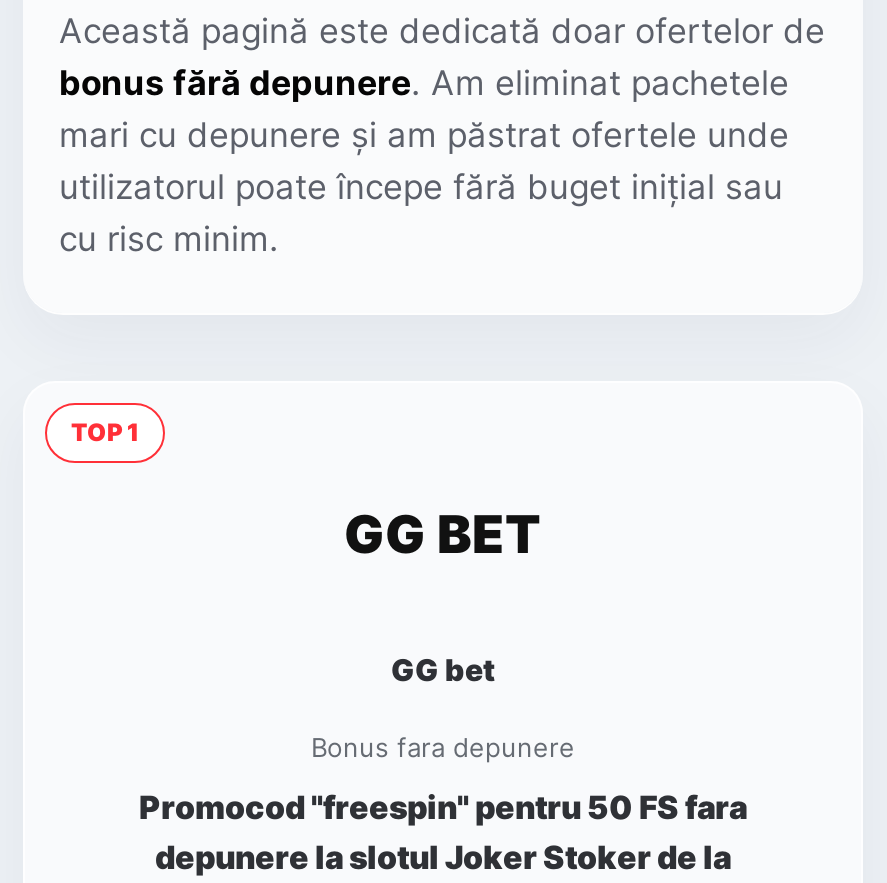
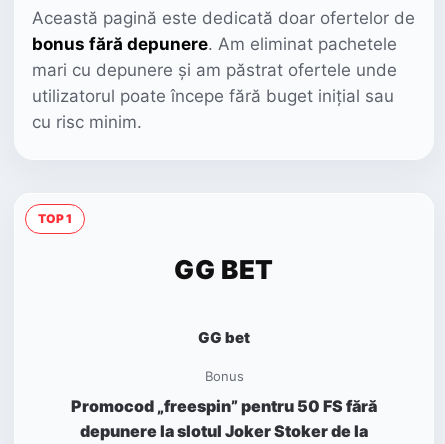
[311,731,575,763] Bonus fara depunere -> [204,368,243,384] Bonus
[139,787,747,827] Promocod "freespin" pentru 50 FS fara -> [71,396,377,416] Promocod „freespin” pentru 50 FS fără

